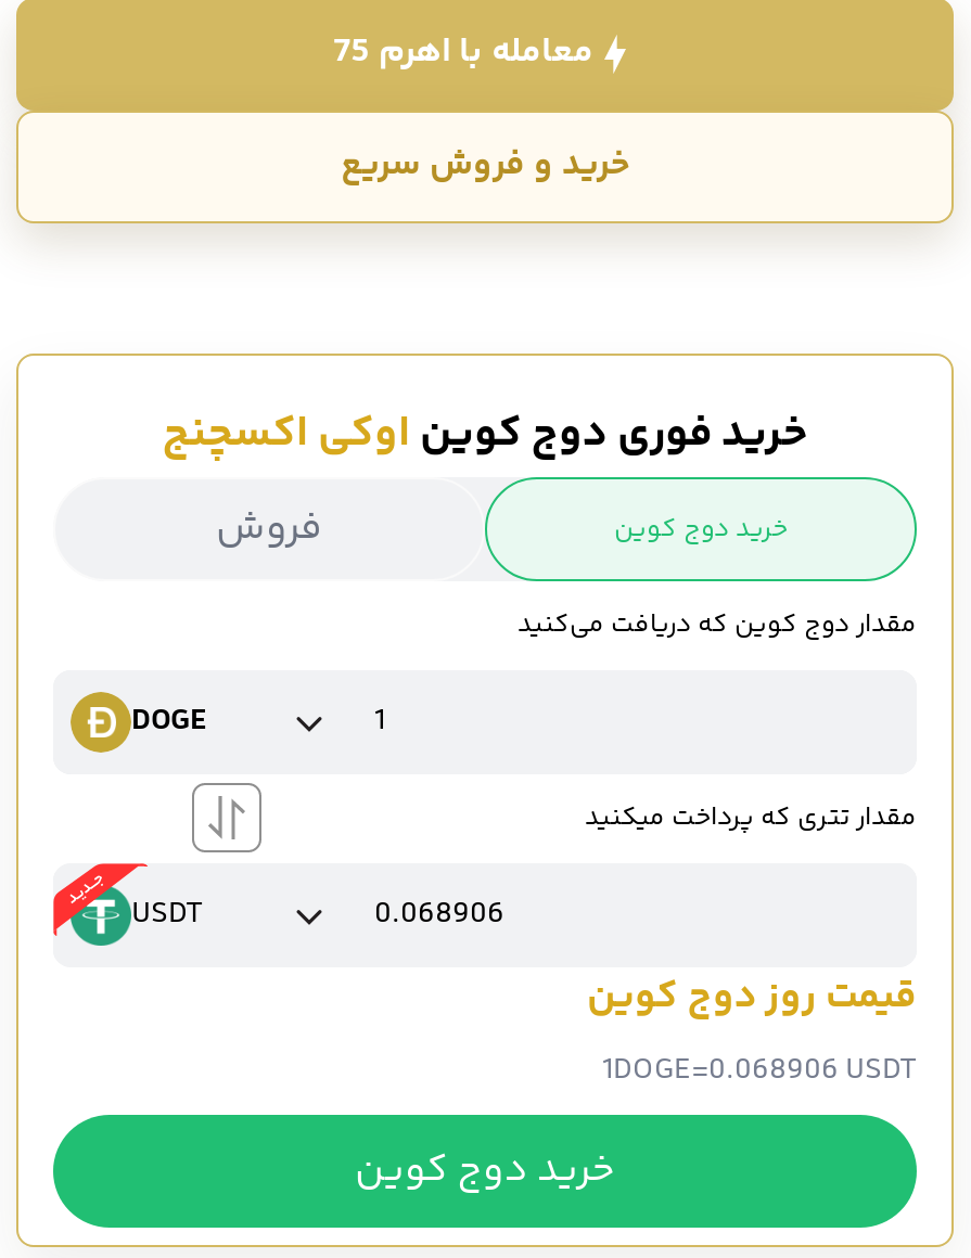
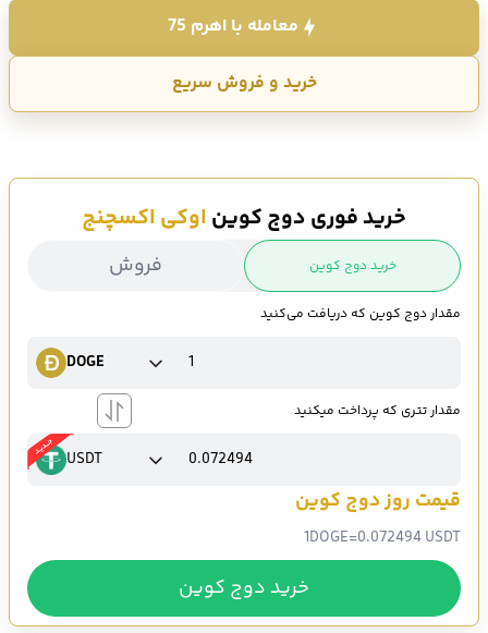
[602,1048,917,1096] 1DOGE=0.068906 USDT -> [304,527,461,551] 1DOGE=0.072494 USDT

